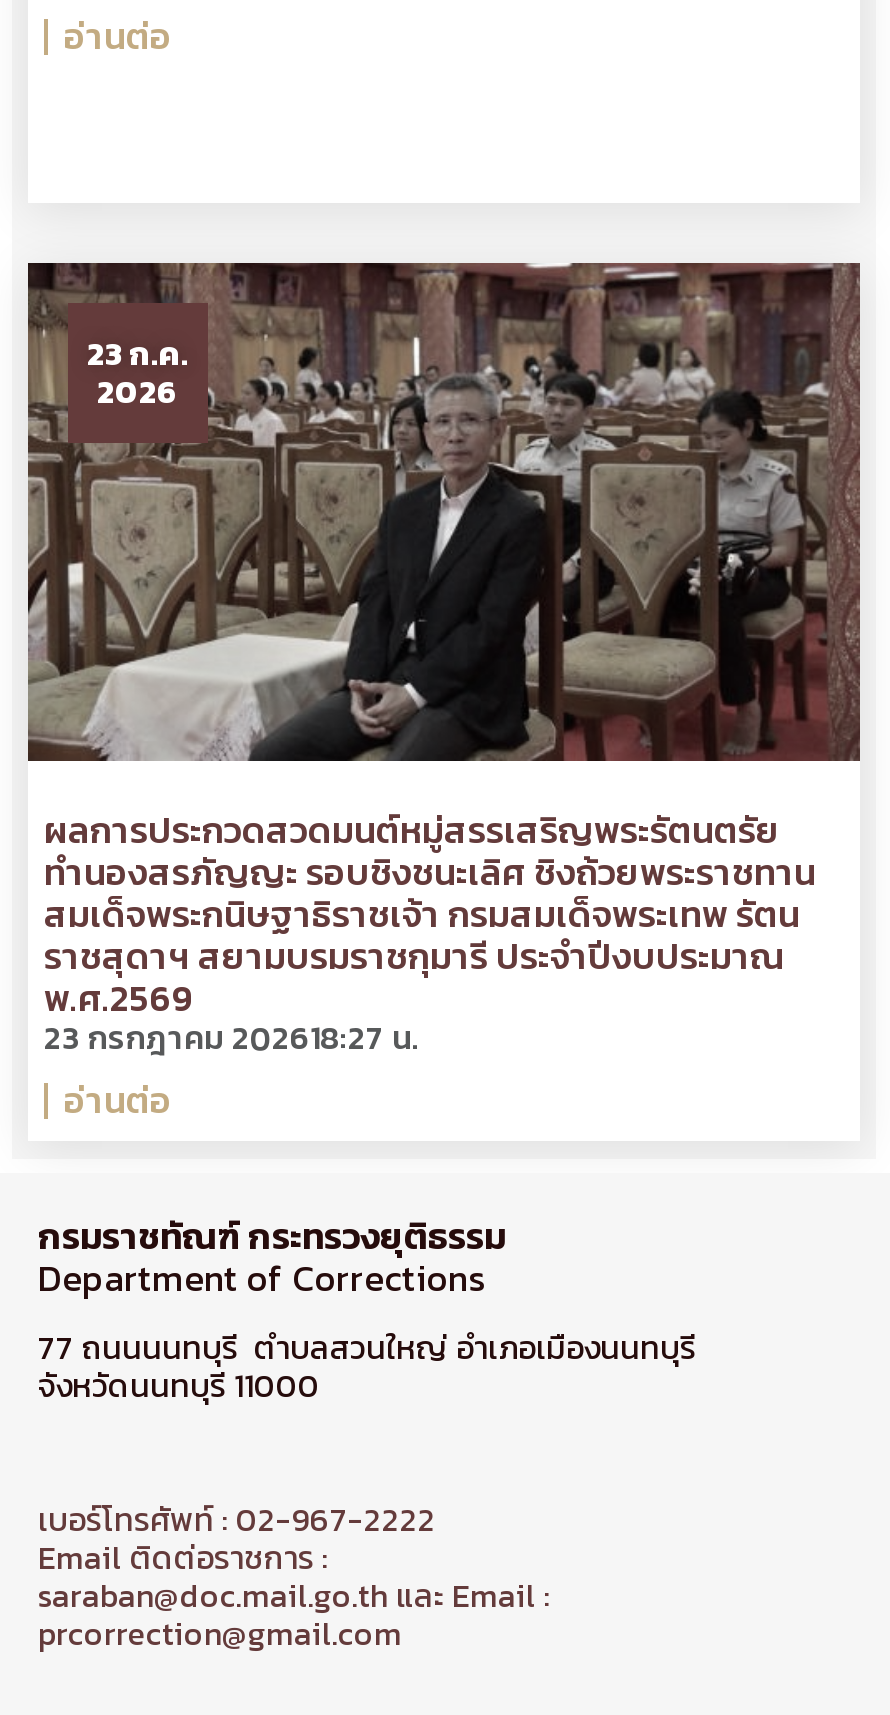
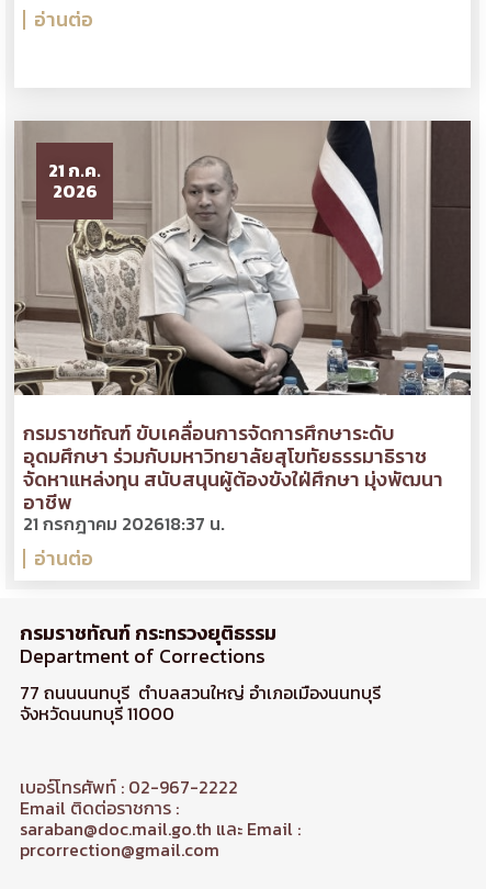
[28,262,860,762] [image] | 23 ก.ค. -> [14,120,471,395] [image] | 21 ก.ค.
[44,804,816,1062] ผลการประกวดสวดมนต์หมู่สรรเสริญพระรัตนตรัย | ทำนองสรภัญญะ รอบชิงชนะเลิศ ชิงถ้วยพระราชทาน | สมเด็จพระกนิษฐาธิราชเจ้า กรมสมเด็จพระเทพ รัตน | ราชสุดาฯ สยามบรมราชกุมารี ประจำปีงบประมาณ | พ.ศ.2569 | 23 กรกฎาคม 202618:27 น. -> [23,418,443,537] กรมราชทัณฑ์ ขับเคลื่อนการจัดการศึกษาระดับ | อุดมศึกษา ร่วมกับมหาวิทยาลัยสุโขทัยธรรมาธิราช | จัดหาแหล่งทุน สนับสนุนผู้ต้องขังใฝ่ศึกษา มุ่งพัฒนา | อาชีพ | 21 กรกฎาคม 202618:37 น.

